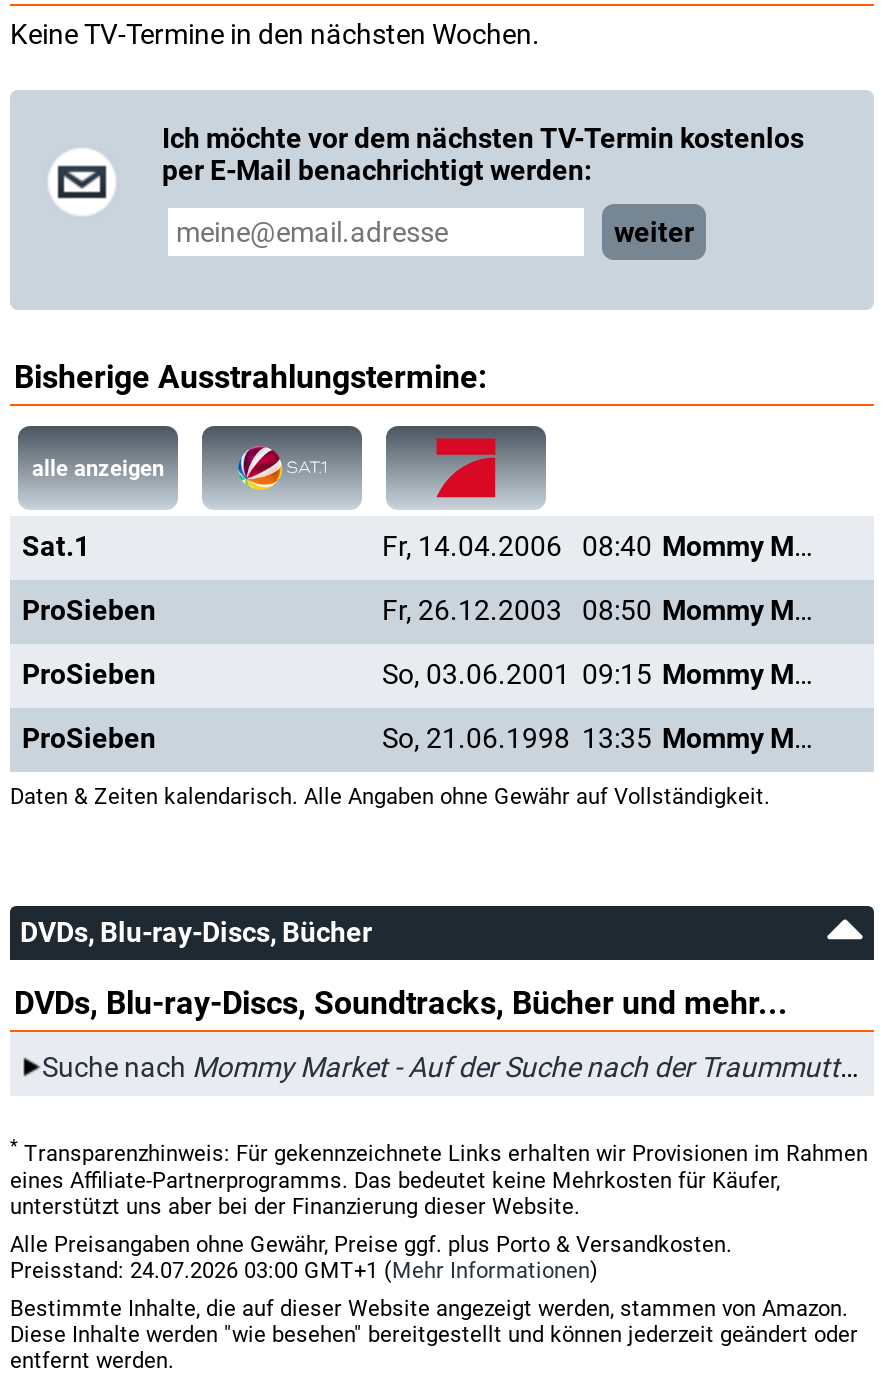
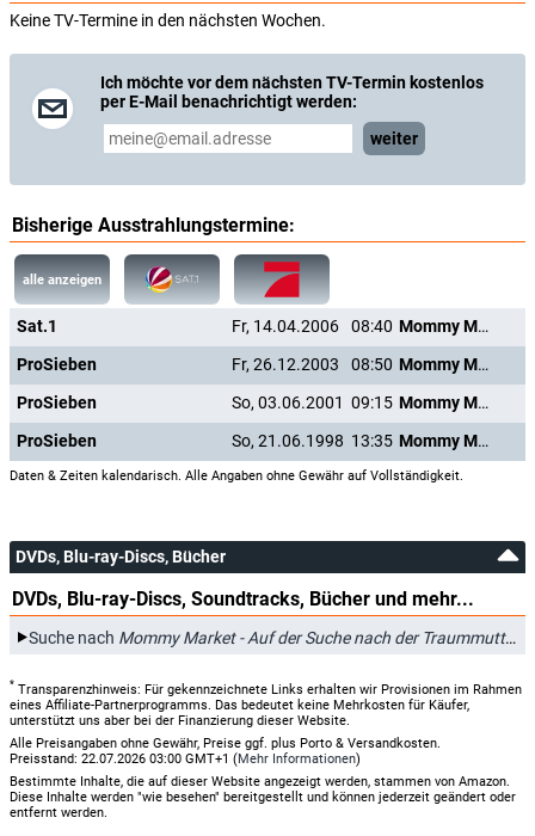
[10,1257,598,1283] Preisstand: 24.07.2026 03:00 GMT+1 (Mehr Informationen) -> [10,751,361,766] Preisstand: 22.07.2026 03:00 GMT+1 (Mehr Informationen)

